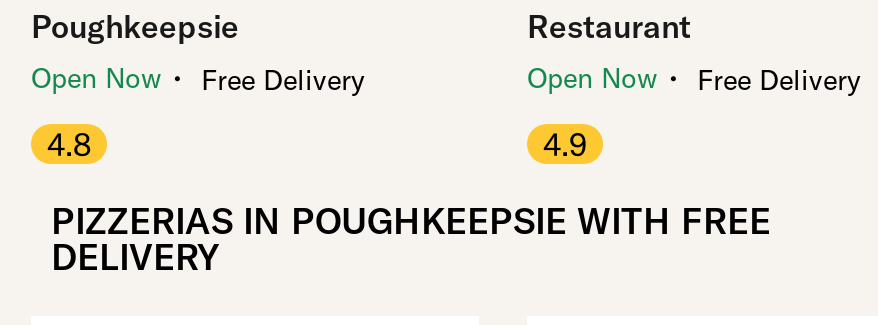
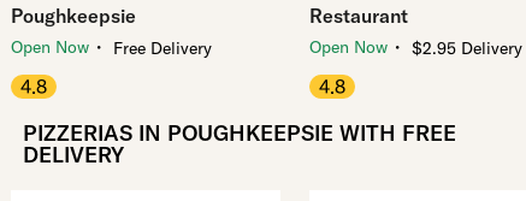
[527,58,861,98] Open Now・Free Delivery -> [309,35,522,59] Open Now・$2.95 Delivery
[543,124,587,164] 4.9 -> [319,75,345,99] 4.8

